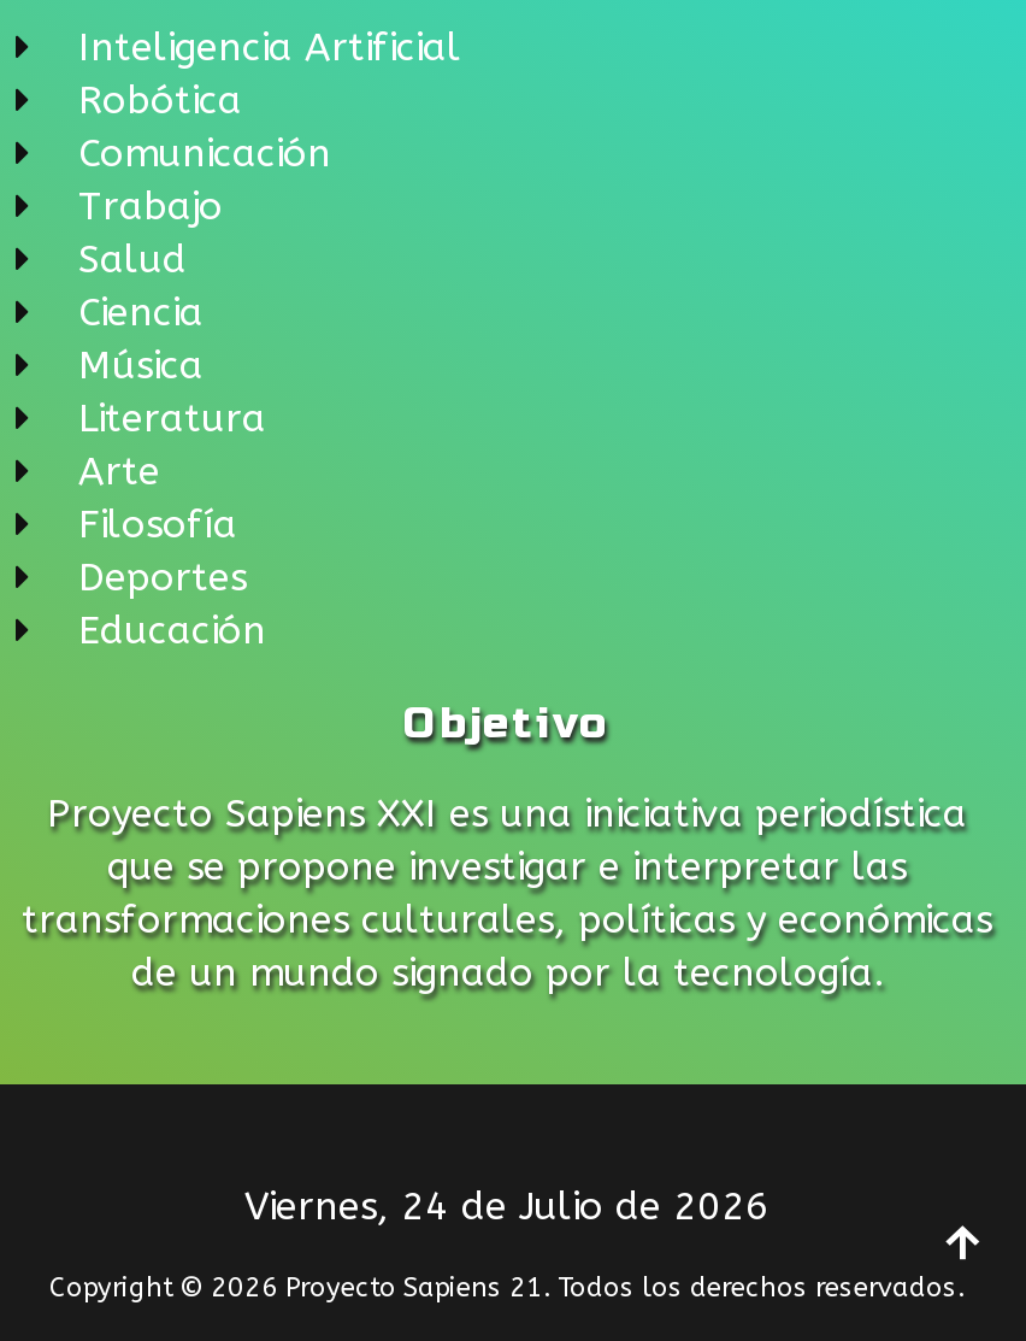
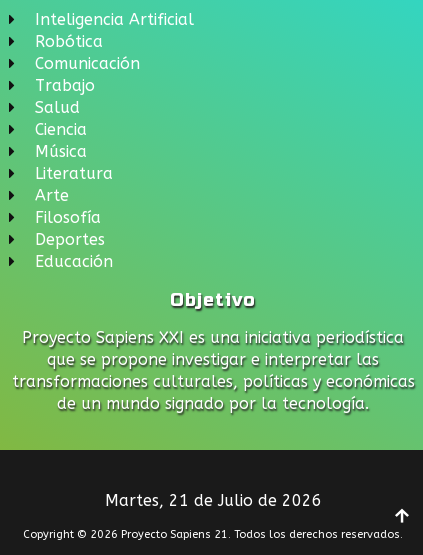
[244,1183,769,1229] Viernes, 24 de Julio de 2026 -> [104,491,321,510] Martes, 21 de Julio de 2026

